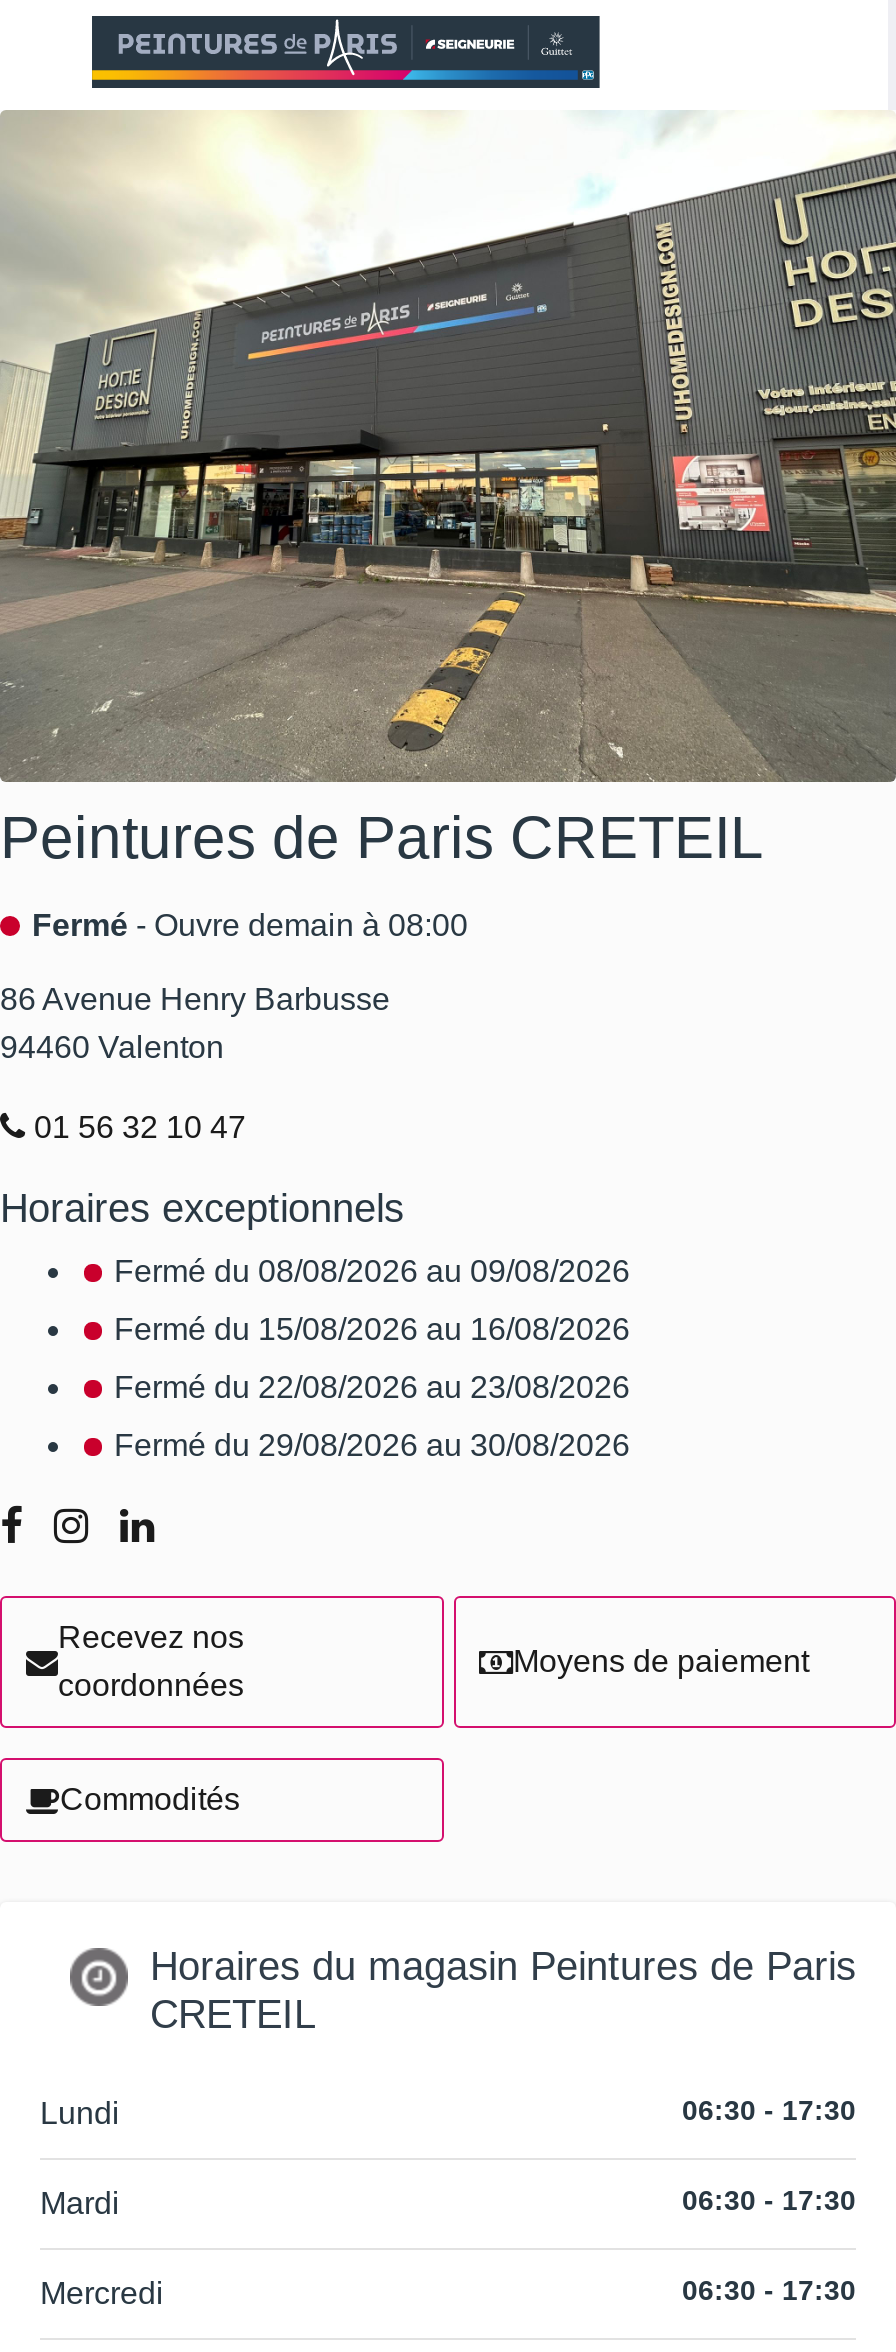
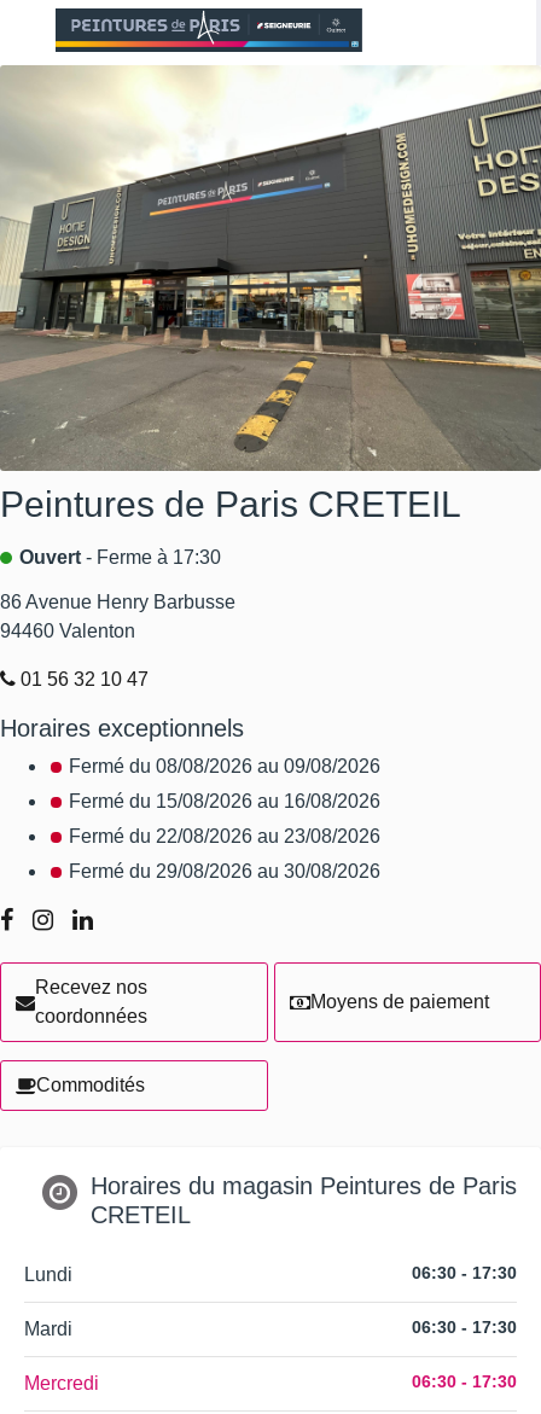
[32,908,468,942] Fermé - Ouvre demain à 08:00 -> [19,547,221,568] Ouvert - Ferme à 17:30

